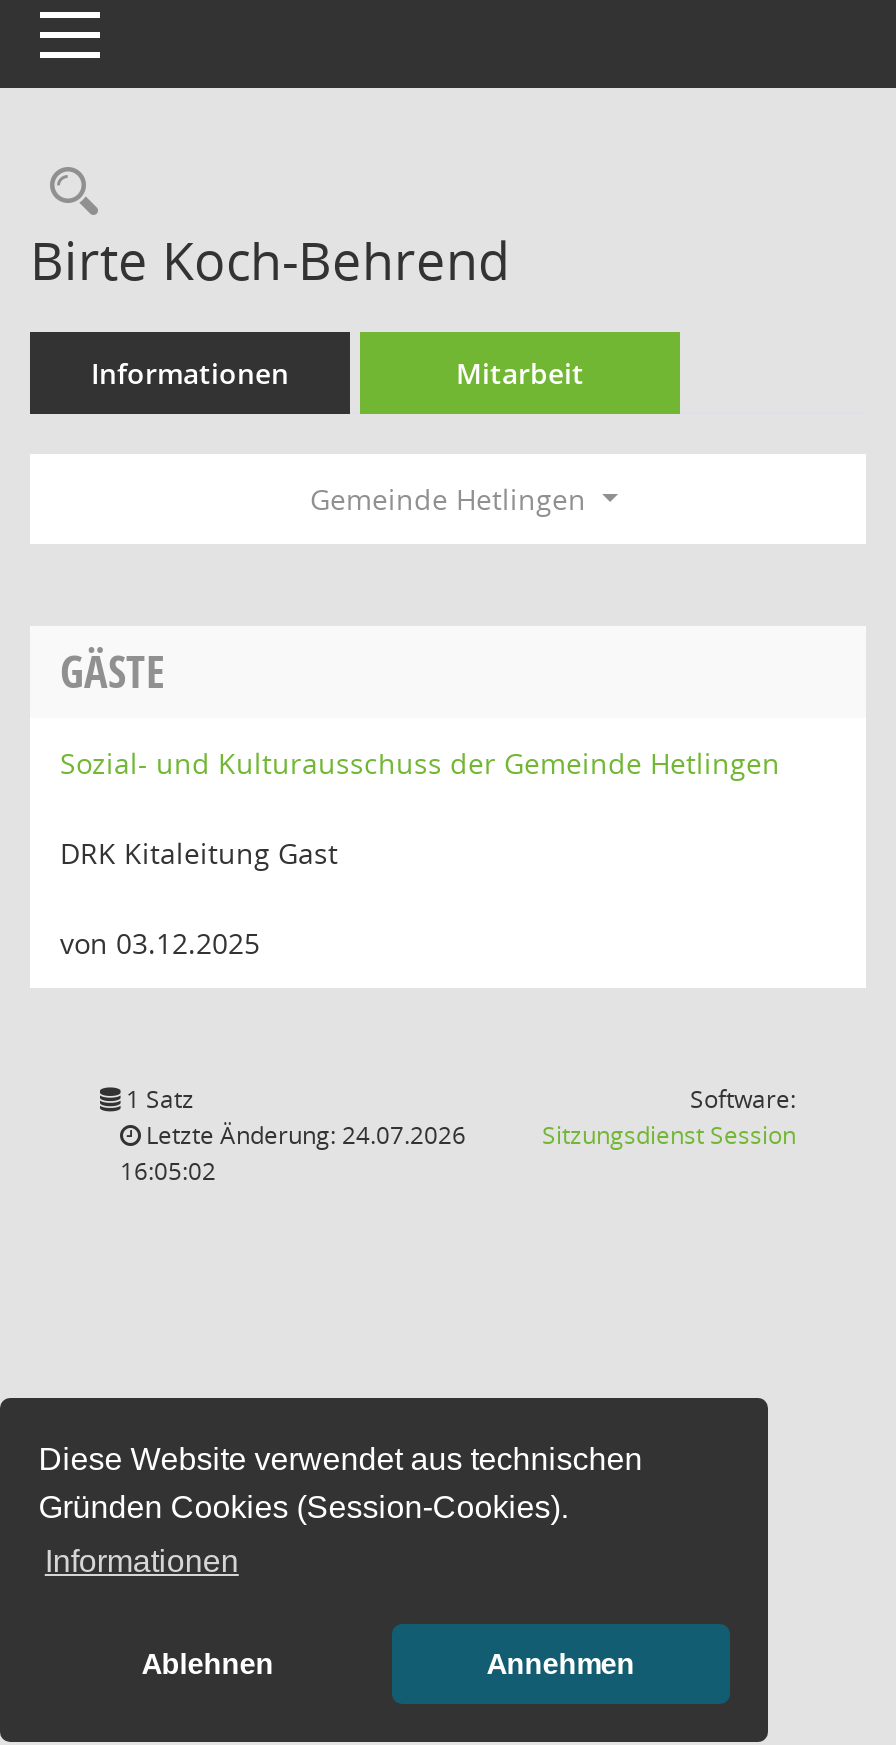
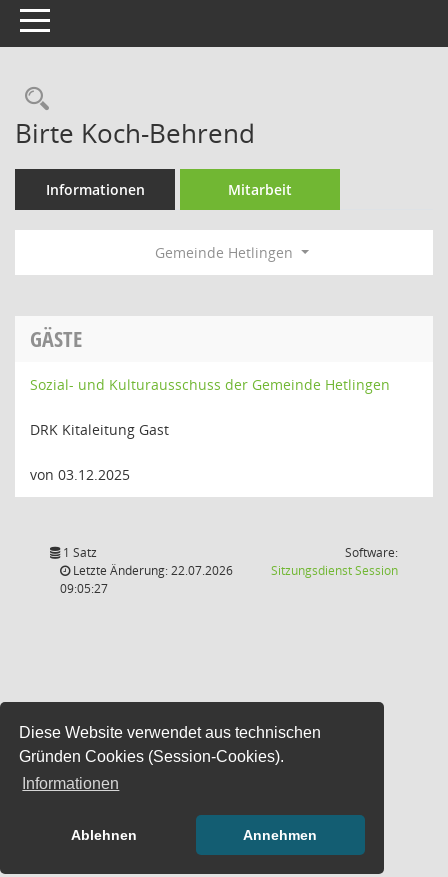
[140,1118,466,1152] Letzte Änderung: 24.07.2026 -> [70,562,233,579] Letzte Änderung: 22.07.2026
[120,1154,216,1188] 16:05:02 -> [60,580,108,597] 09:05:27

